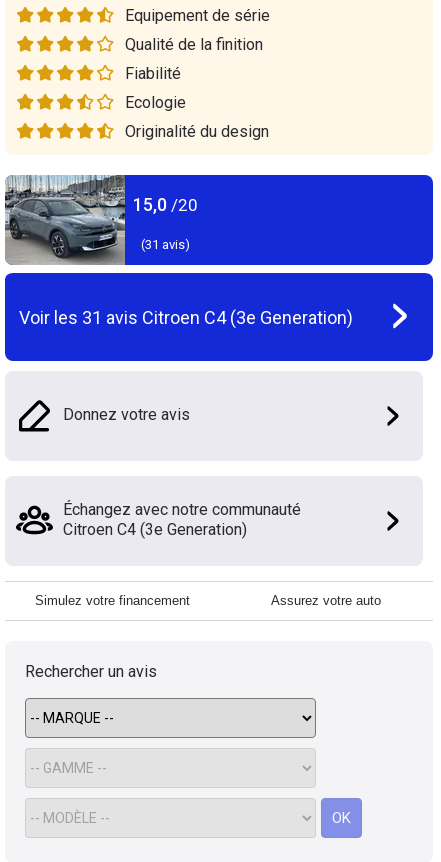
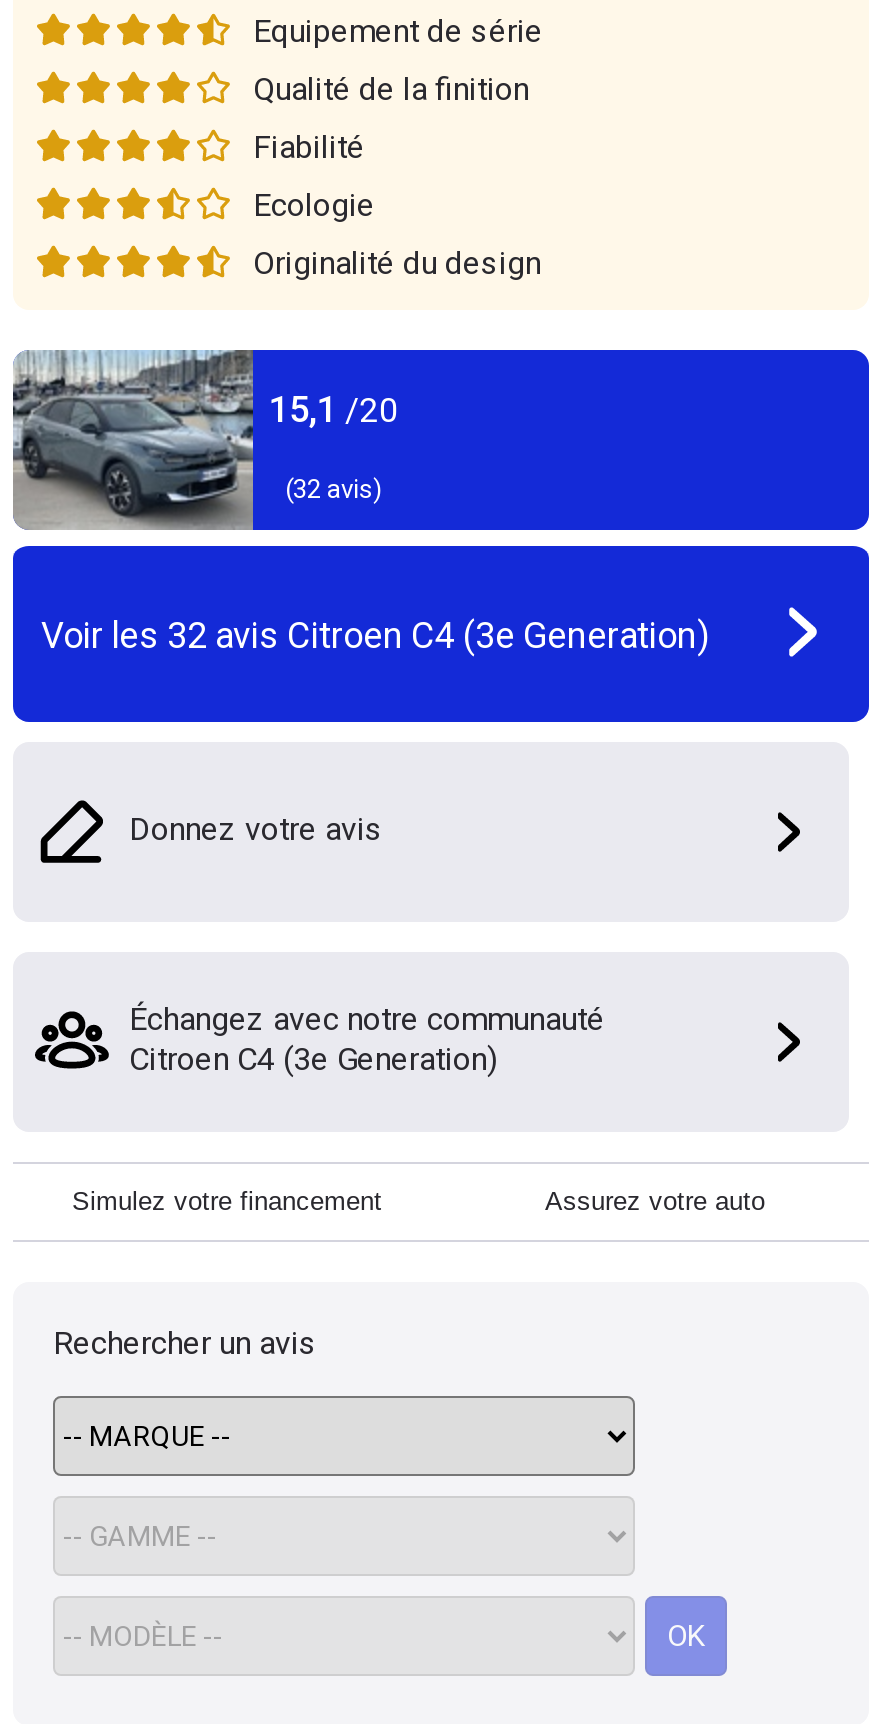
[133,194,198,215] 15,0 /20 -> [269,388,399,430] 15,1 /20
[141,237,190,252] (31 avis) -> [285,474,383,504] (32 avis)
[19,307,353,328] Voir les 31 avis Citroen C4 (3e Generation) -> [41,613,709,655] Voir les 32 avis Citroen C4 (3e Generation)

